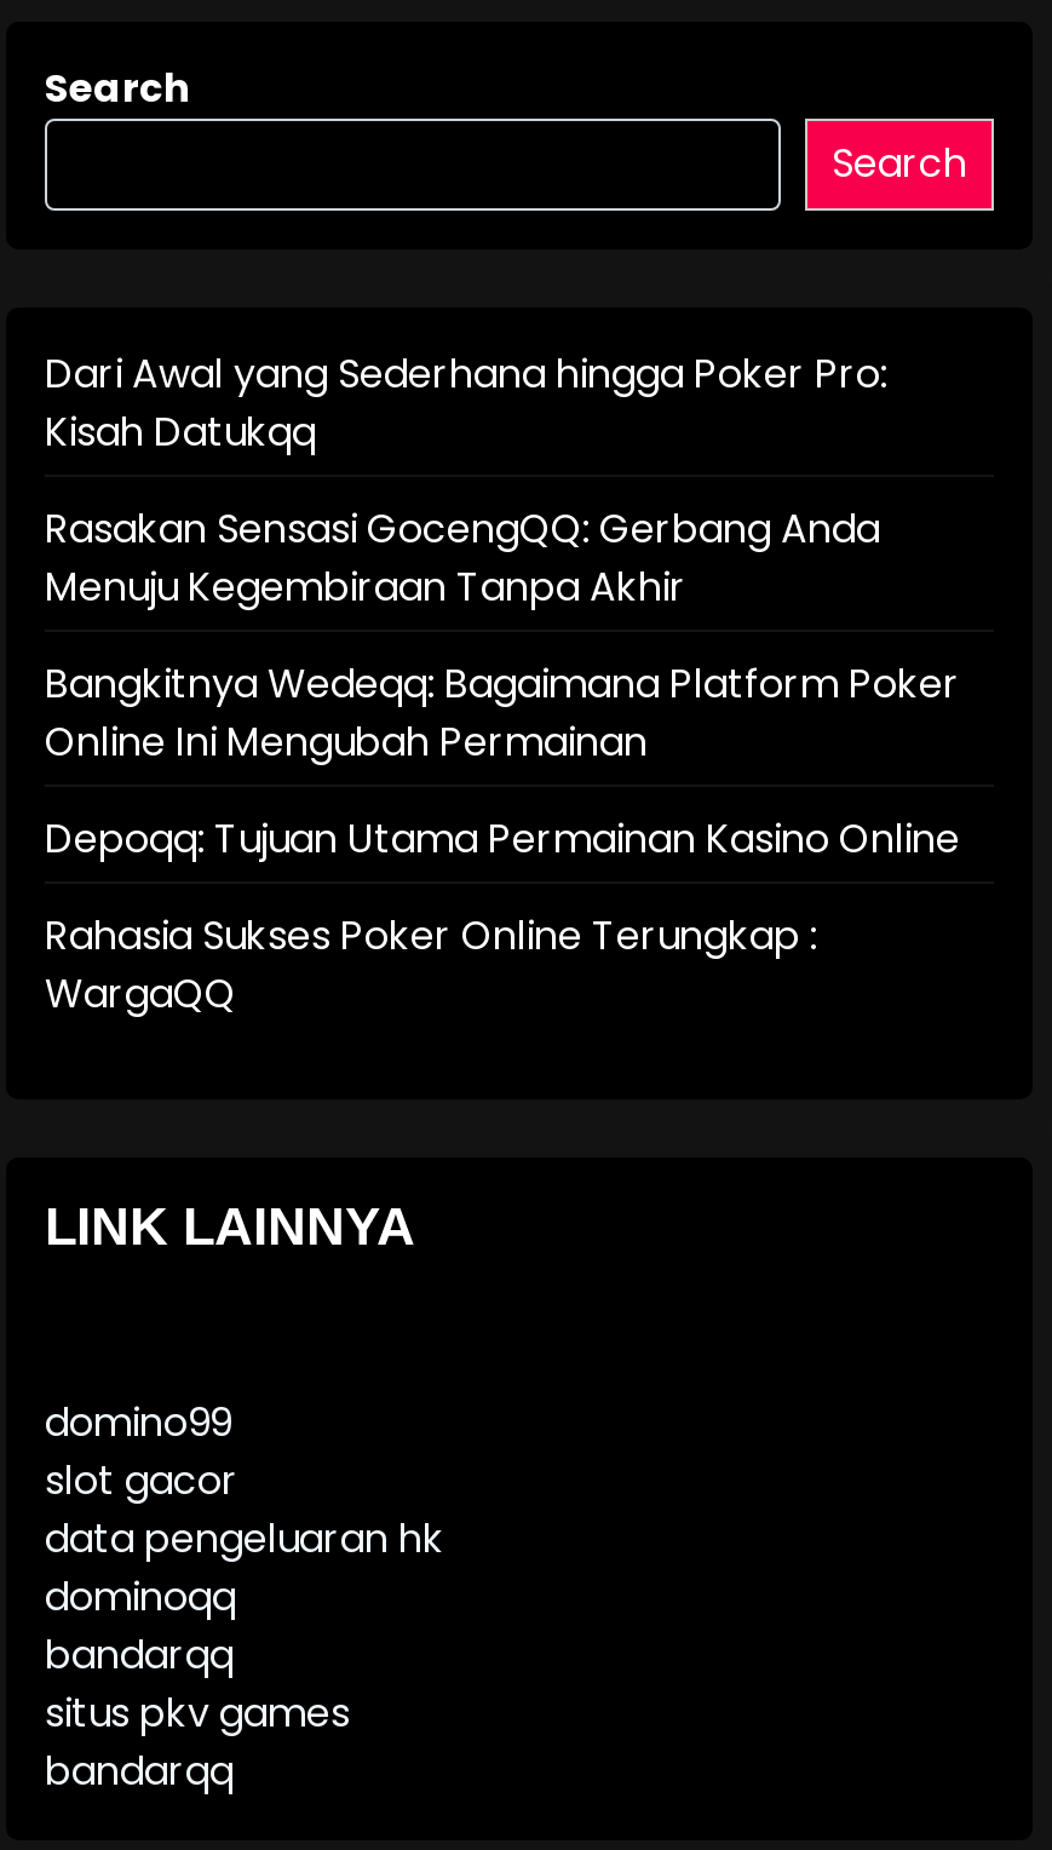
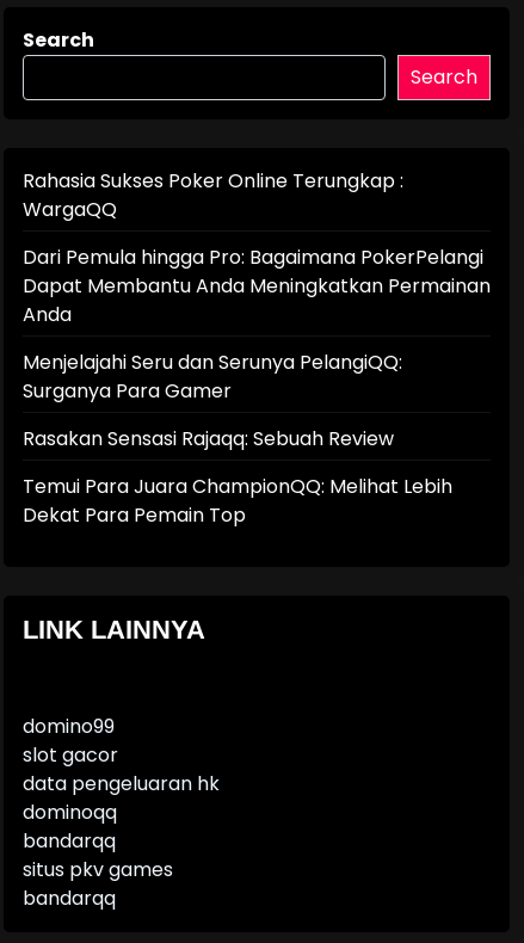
[45,346,960,867] Dari Awal yang Sederhana hingga Poker Pro: | Kisah Datukqq | Rasakan Sensasi GocengQQ: Gerbang Anda | Menuju Kegembiraan Tanpa Akhir | Bangkitnya Wedeqq: Bagaimana Platform Poker | Online Ini Mengubah Permainan | Depoqq: Tujuan Utama Permainan Kasino Online -> none
moved [45,908,817,1022] -> [23,167,403,223]: Rahasia Sukses Poker Online Terungkap : | WargaQQ
none -> [23,244,491,529] Dari Pemula hingga Pro: Bagaimana PokerPelangi | Dapat Membantu Anda Meningkatkan Permainan | Anda | Menjelajahi Seru dan Serunya PelangiQQ: | Surganya Para Gamer | Rasakan Sensasi Rajaqq: Sebuah Review | Temui Para Juara ChampionQQ: Melihat Lebih | Dekat Para Pemain Top

